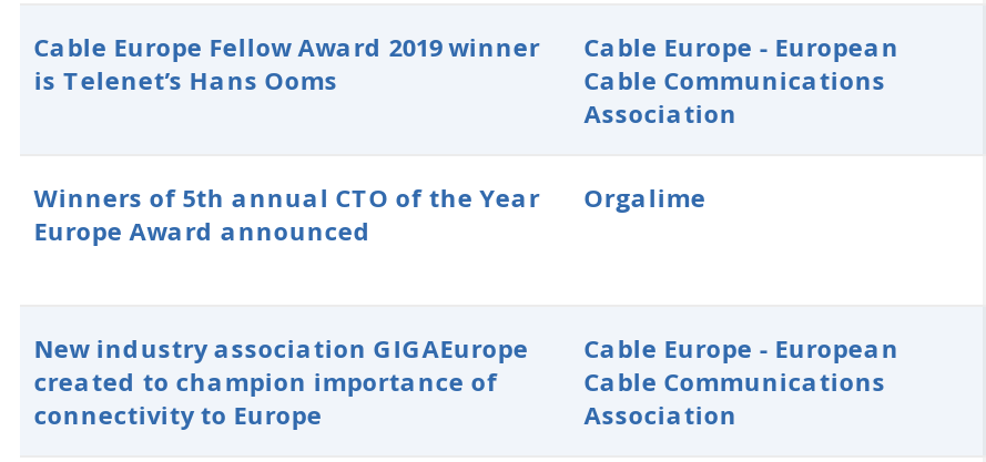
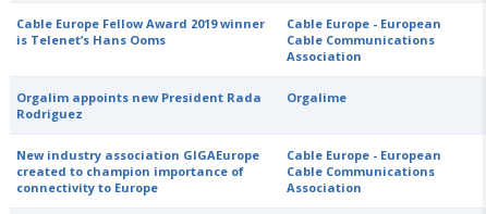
[34,181,539,247] Winners of 5th annual CTO of the Year | Europe Award announced -> [17,89,262,122] Orgalim appoints new President Rada | Rodriguez

